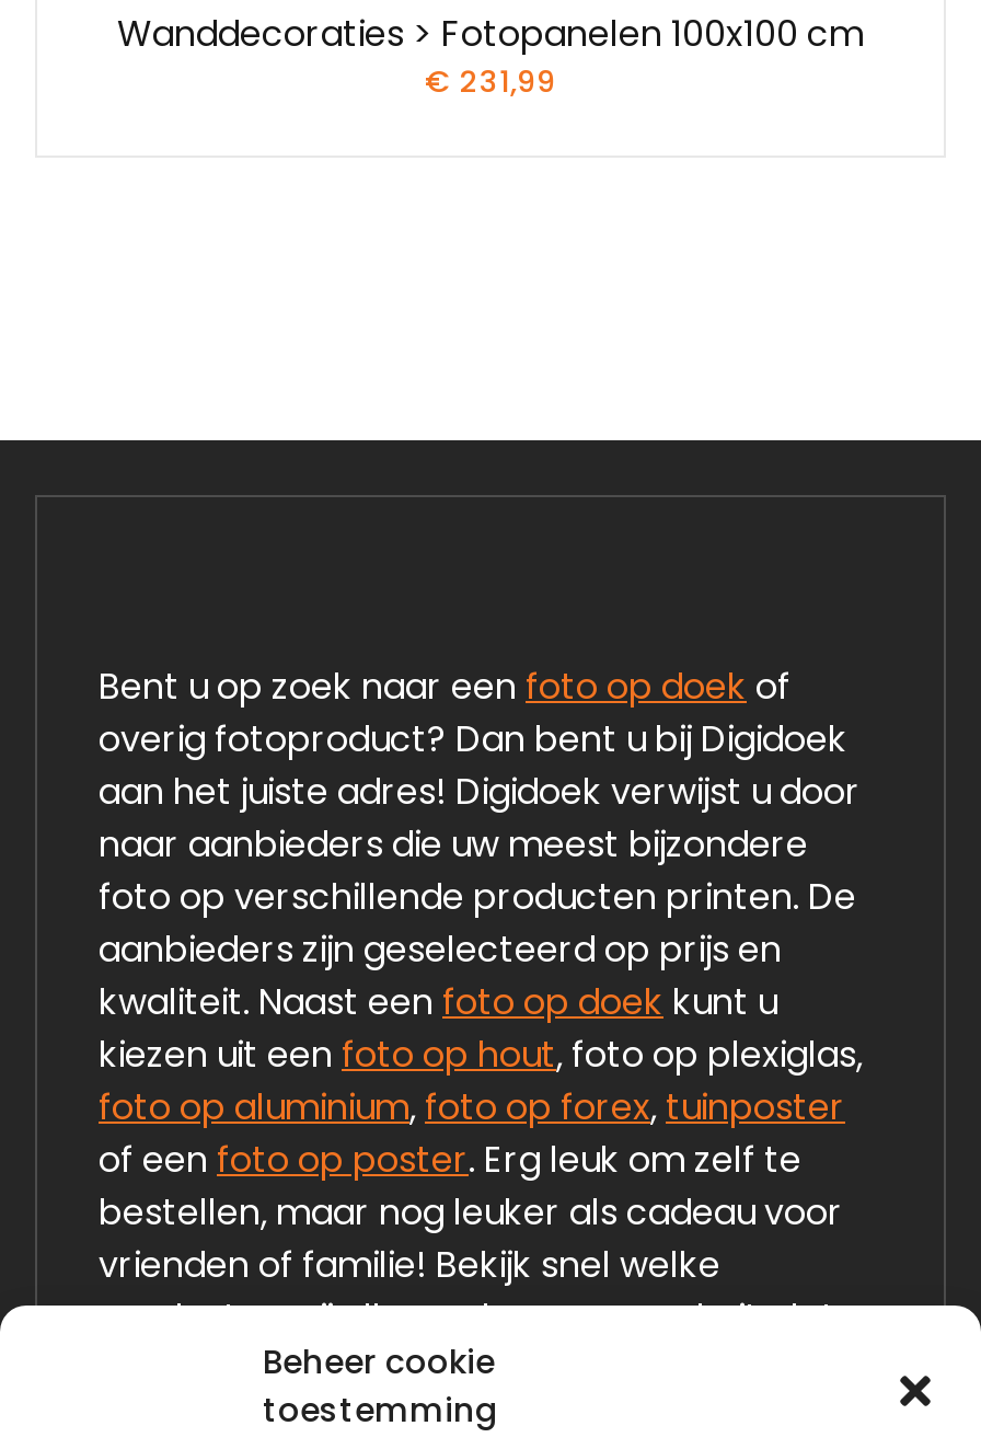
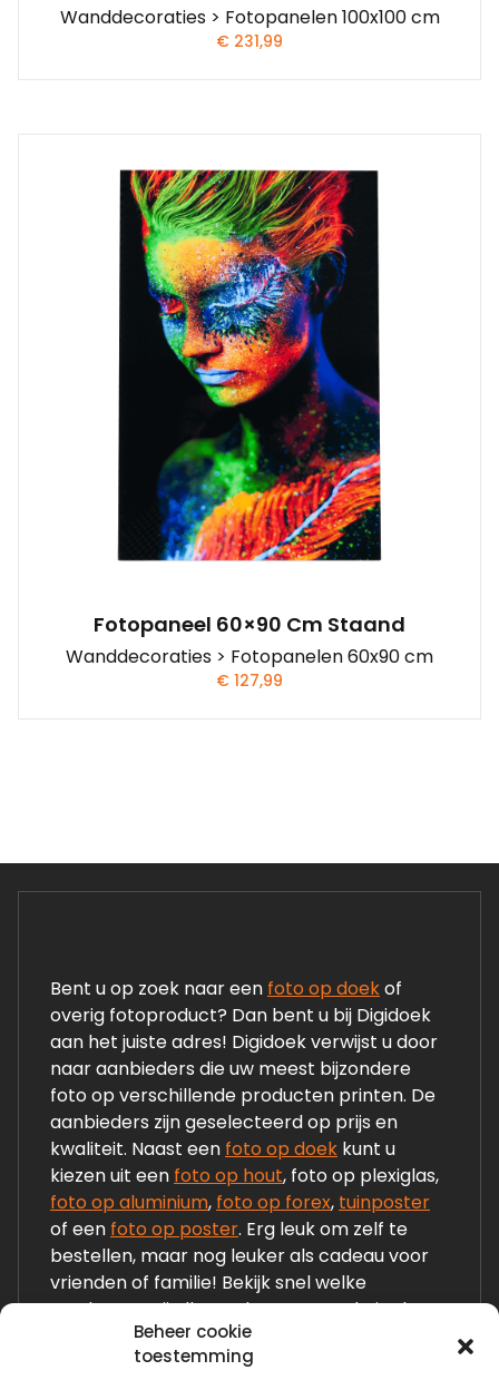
none -> [66,610,433,692] Fotopaneel 60×90 Cm Staand | Wanddecoraties > Fotopanelen 60x90 cm | €127,99
none -> [117,168,382,562] [image]

